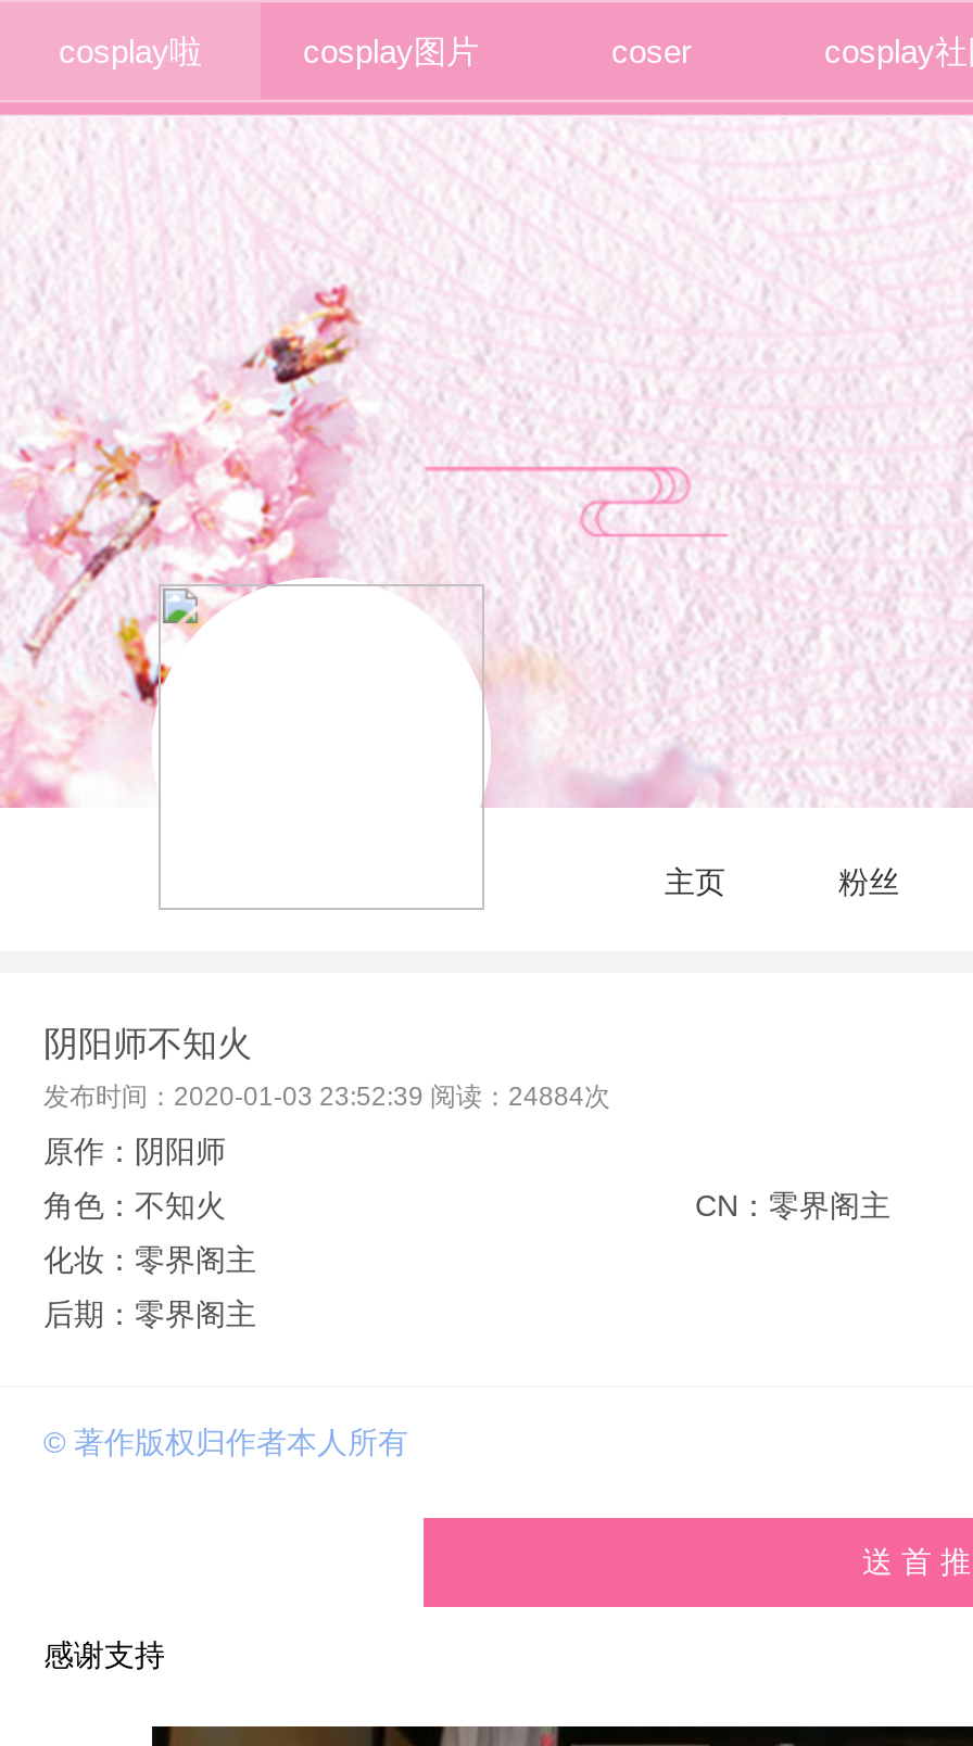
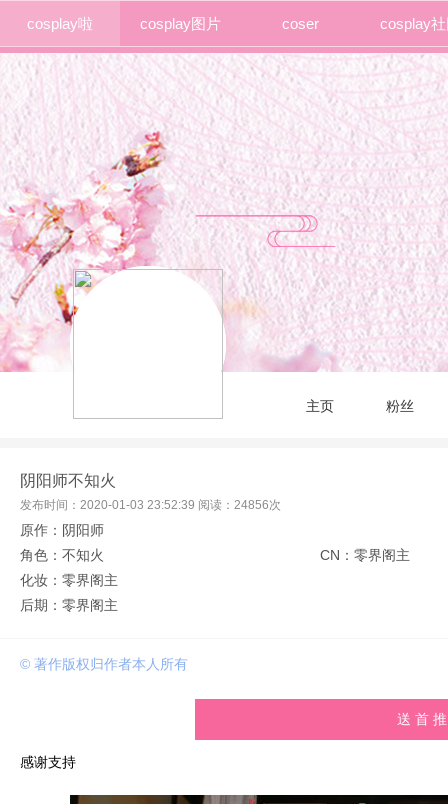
[43,1081,610,1112] 发布时间：2020-01-03 23:52:39 阅读：24884次 -> [20,498,281,512] 发布时间：2020-01-03 23:52:39 阅读：24856次

